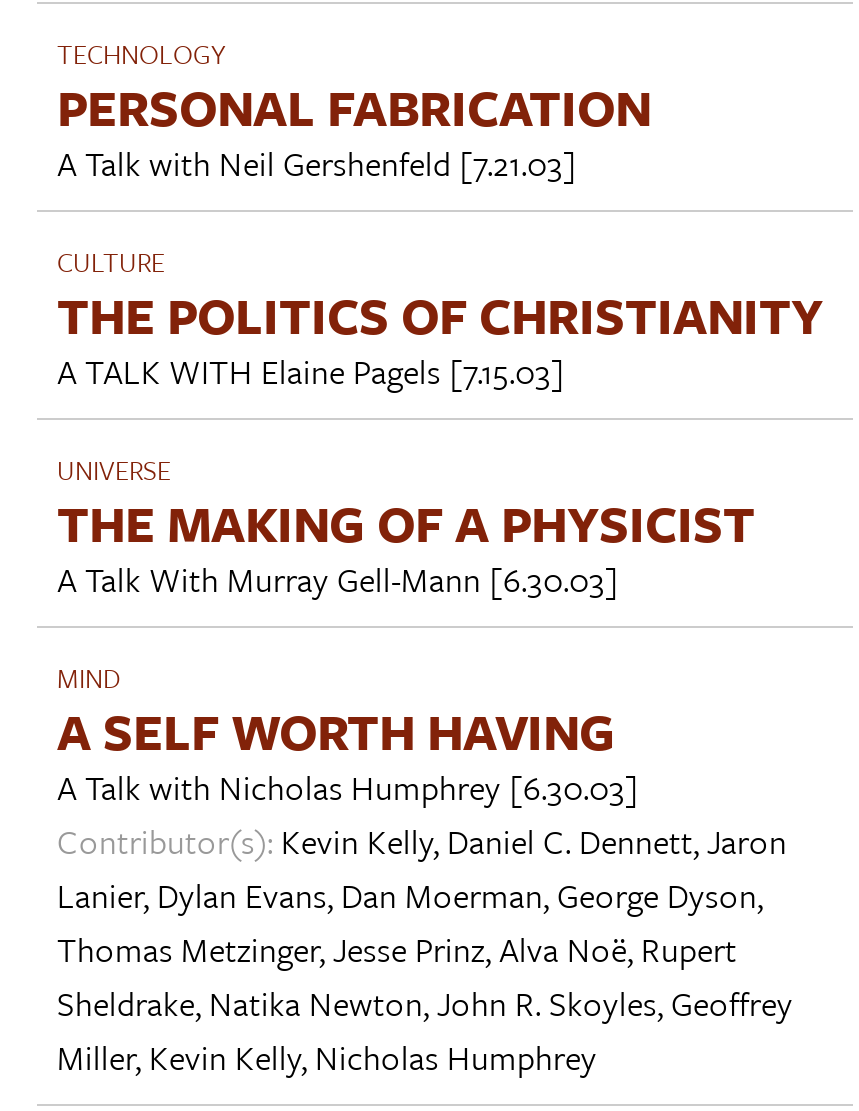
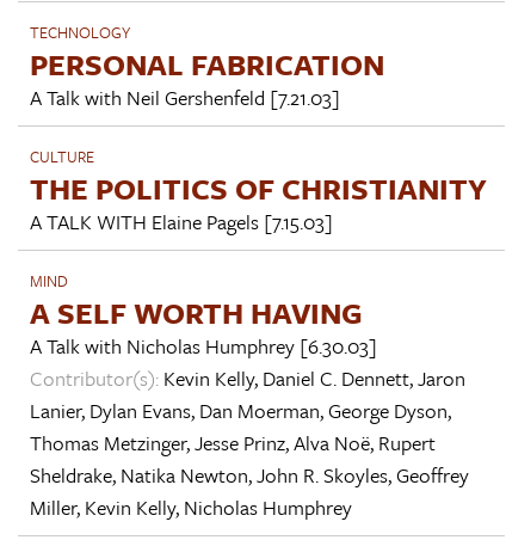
[57,449,755,603] UNIVERSE | THE MAKING OF A PHYSICIST | A Talk With Murray Gell-Mann [6.30.03] -> none

